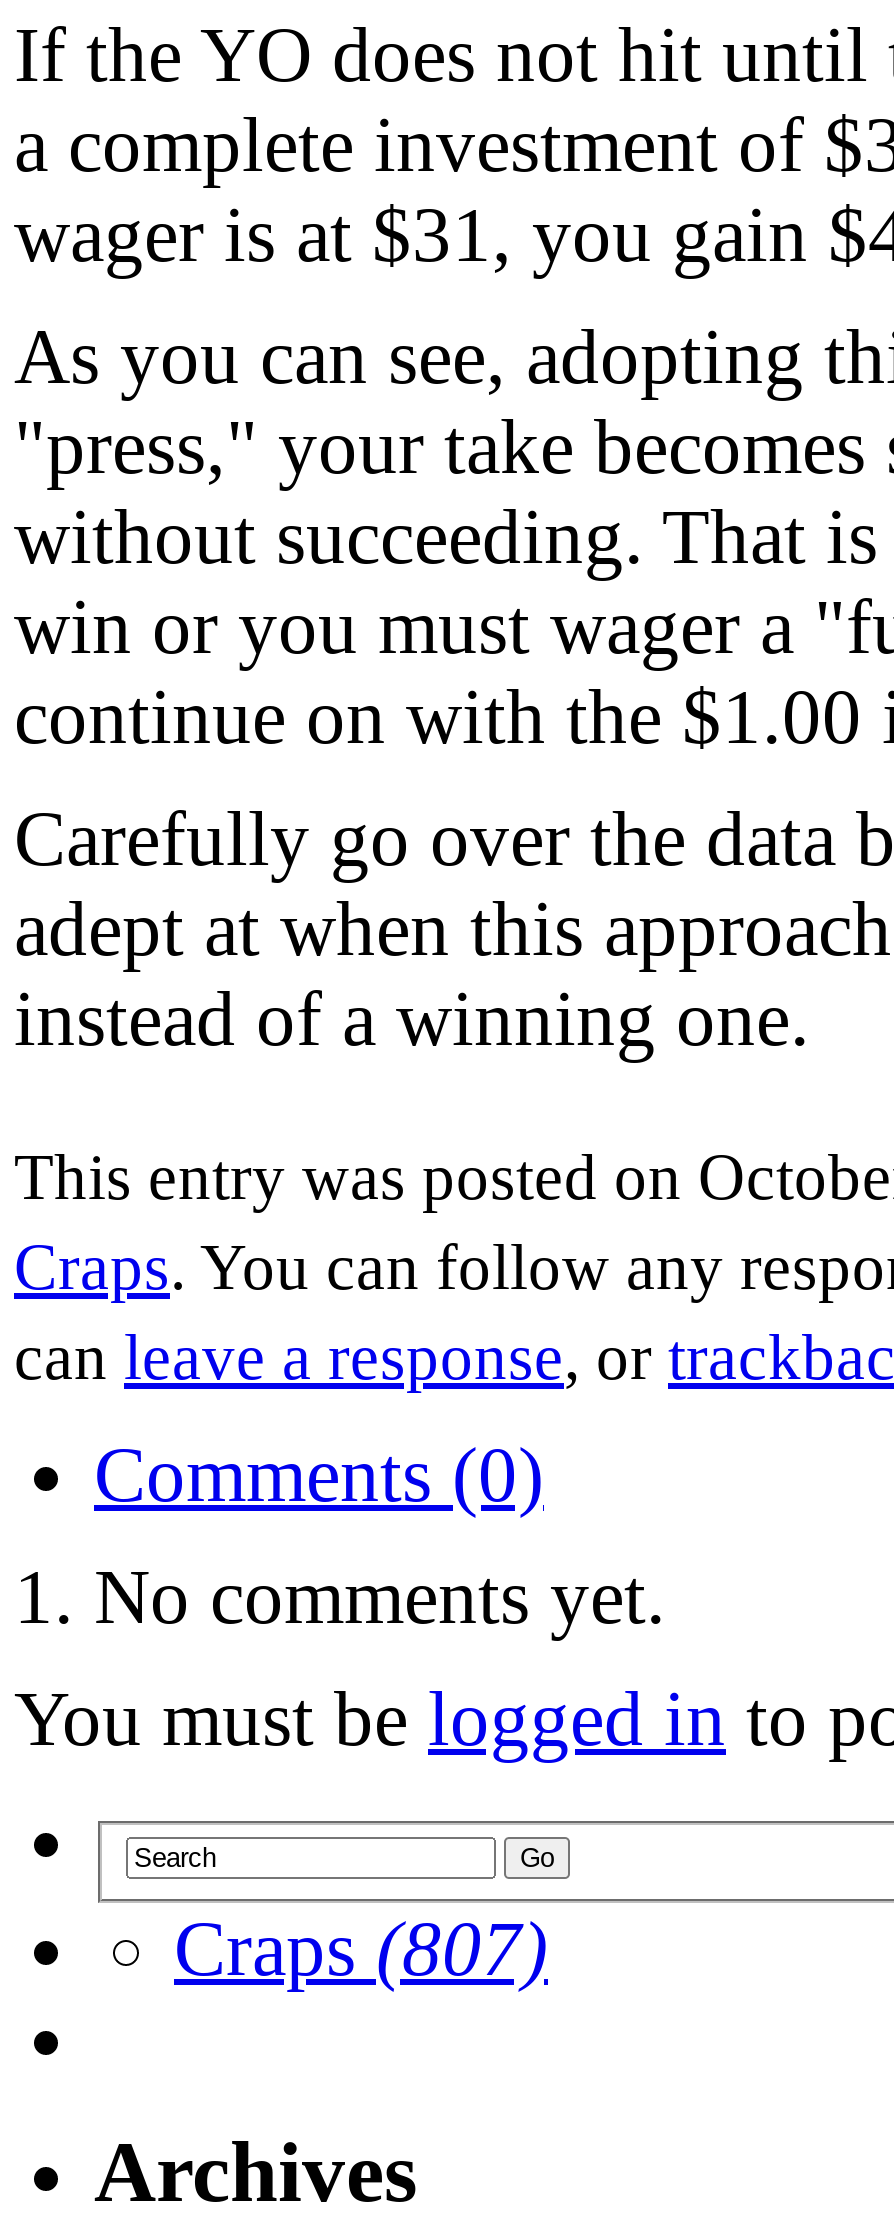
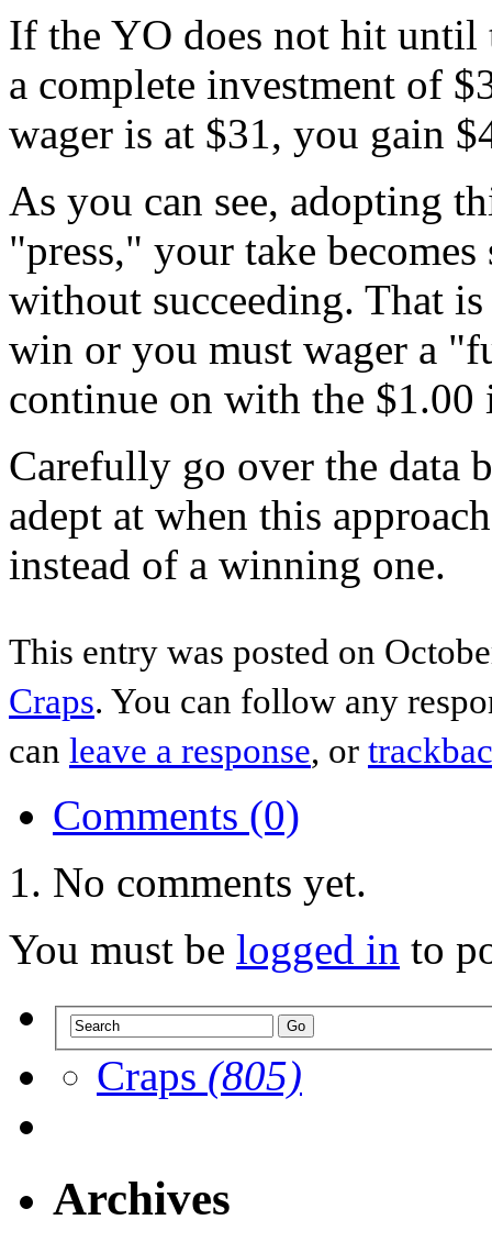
[174,1904,548,1990] Craps (807) -> [97,1052,302,1099] Craps (805)

